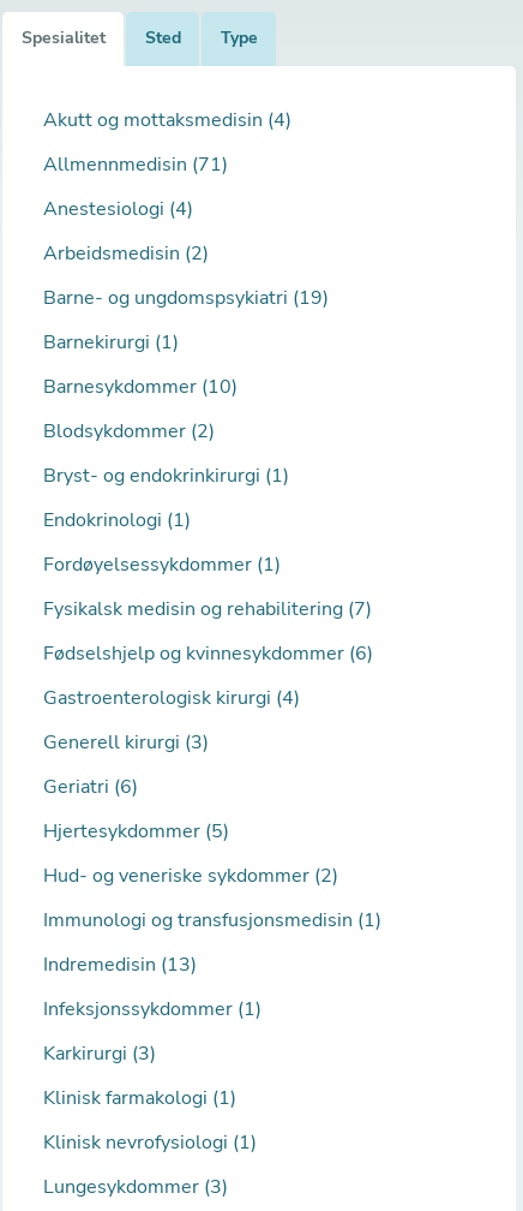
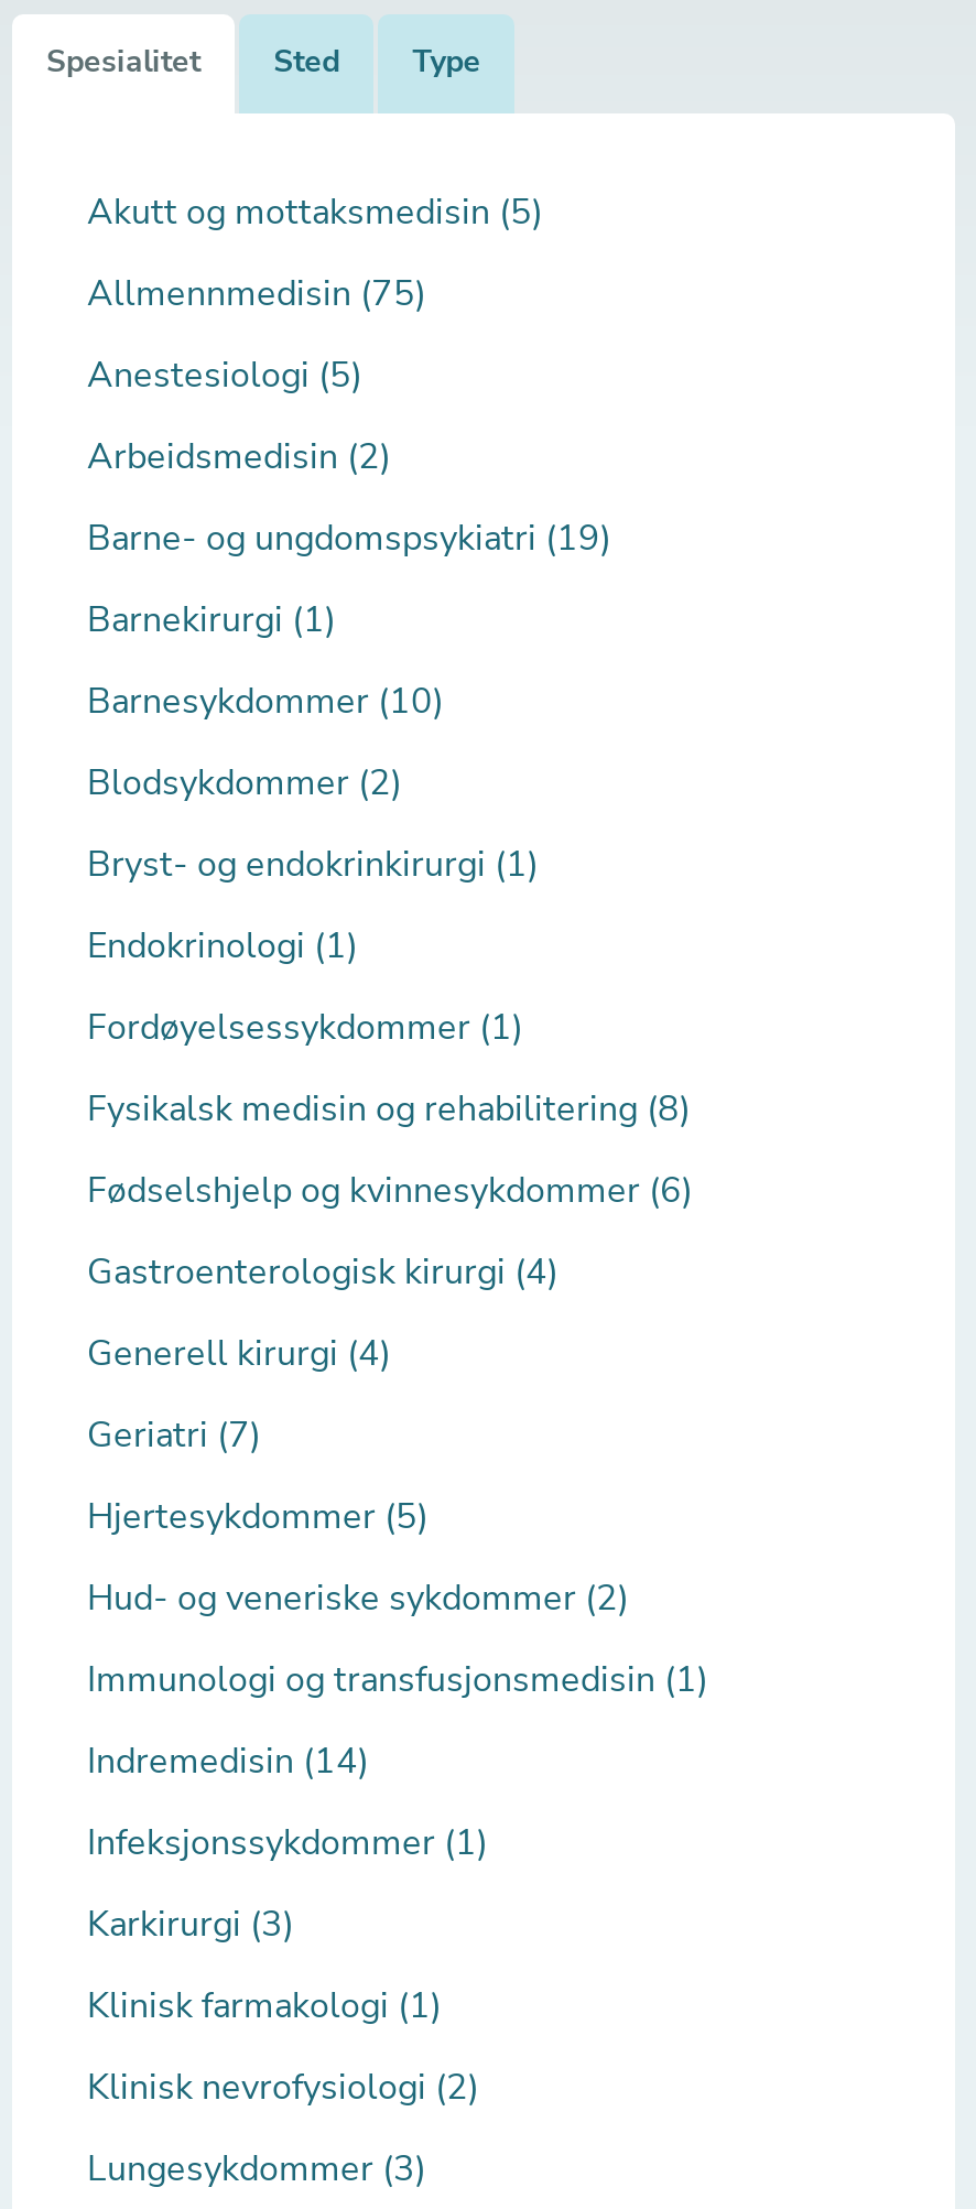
[43,107,291,133] Akutt og mottaksmedisin (4) -> [87,188,543,237] Akutt og mottaksmedisin (5)
[43,151,228,178] Allmennmedisin (71) -> [87,270,426,318] Allmennmedisin (75)
[43,196,193,222] Anestesiologi (4) -> [87,351,362,400] Anestesiologi (5)
[43,596,372,622] Fysikalsk medisin og rehabilitering (7) -> [87,1085,691,1133] Fysikalsk medisin og rehabilitering (8)
[43,729,209,756] Generell kirurgi (3) -> [87,1330,391,1378] Generell kirurgi (4)
[43,774,138,800] Geriatri (6) -> [87,1411,261,1460] Geriatri (7)
[43,951,197,978] Indremedisin (13) -> [87,1737,369,1786] Indremedisin (14)
[43,1129,257,1156] Klinisk nevrofysiologi (1) -> [87,2063,479,2112] Klinisk nevrofysiologi (2)

